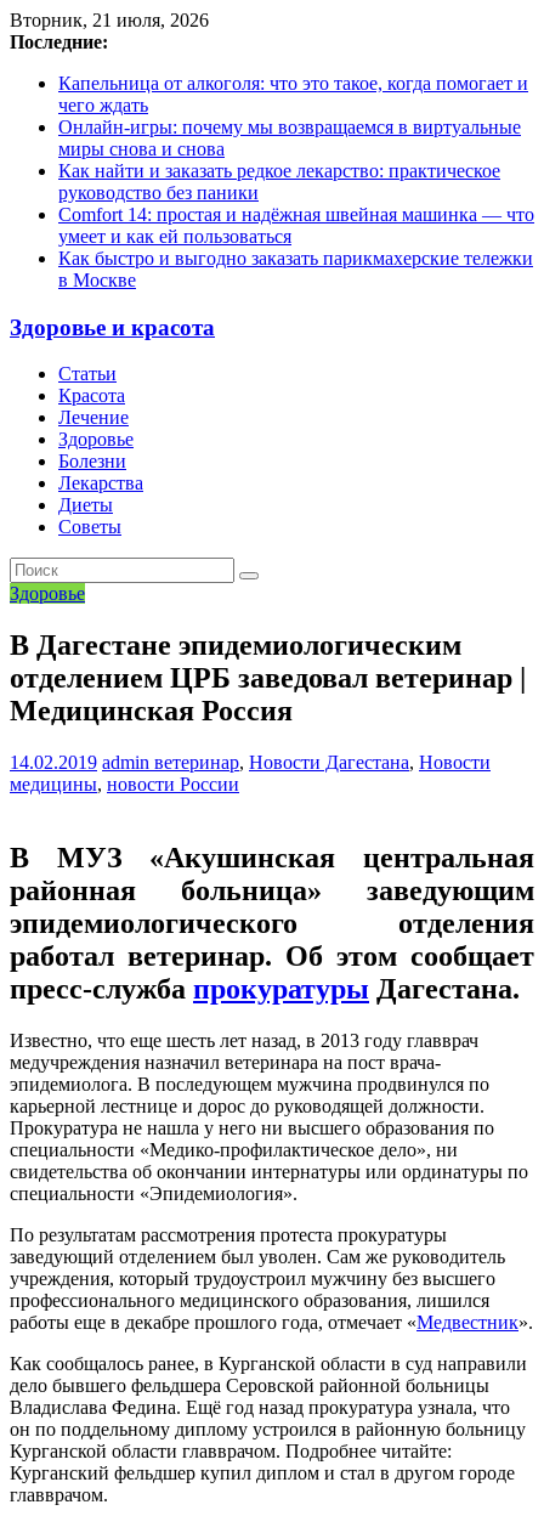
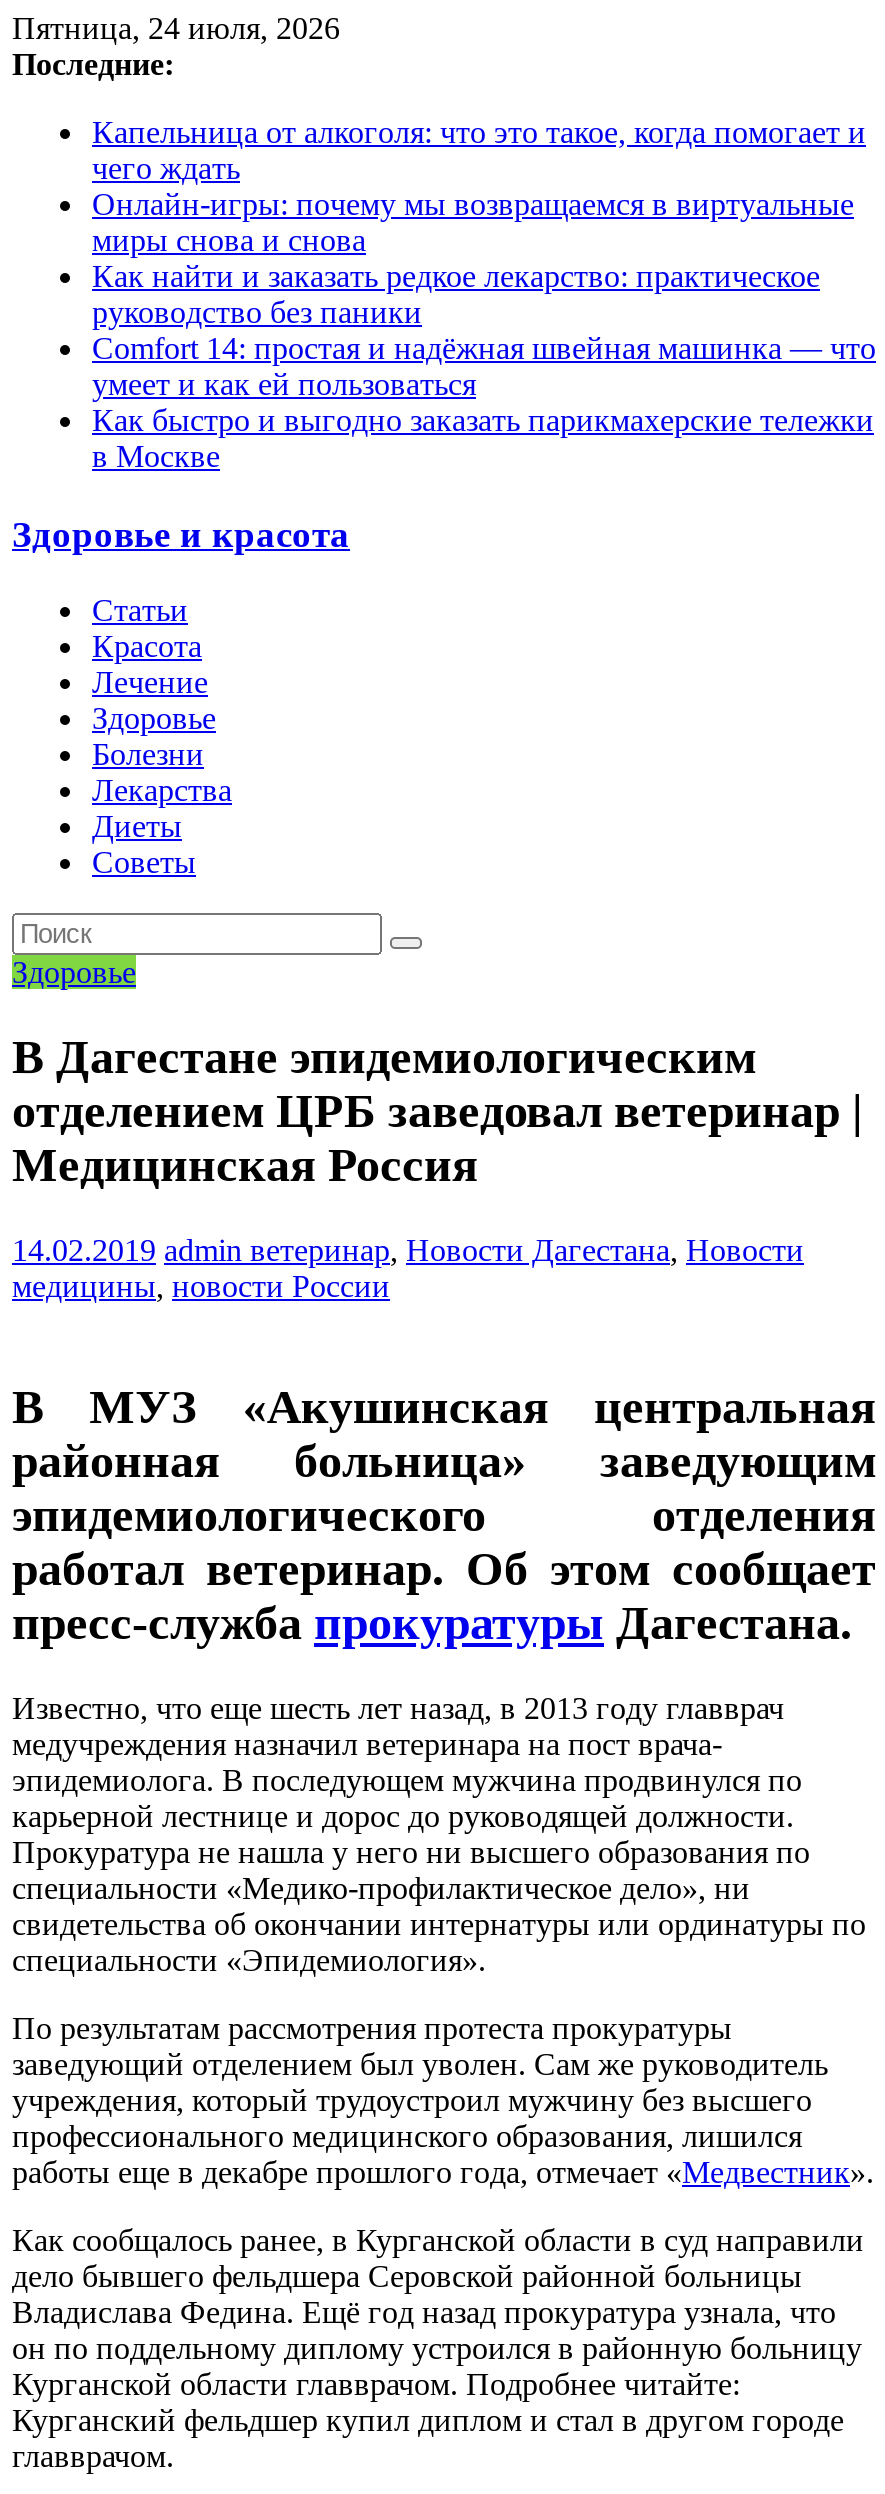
[10,10,209,30] Вторник, 21 июля, 2026 -> [12,11,340,45] Пятница, 24 июля, 2026

